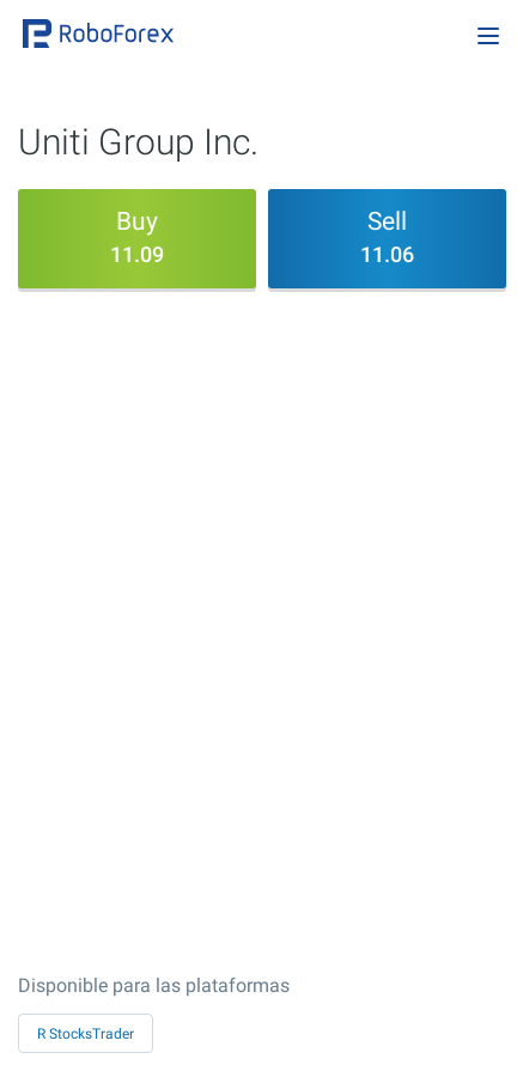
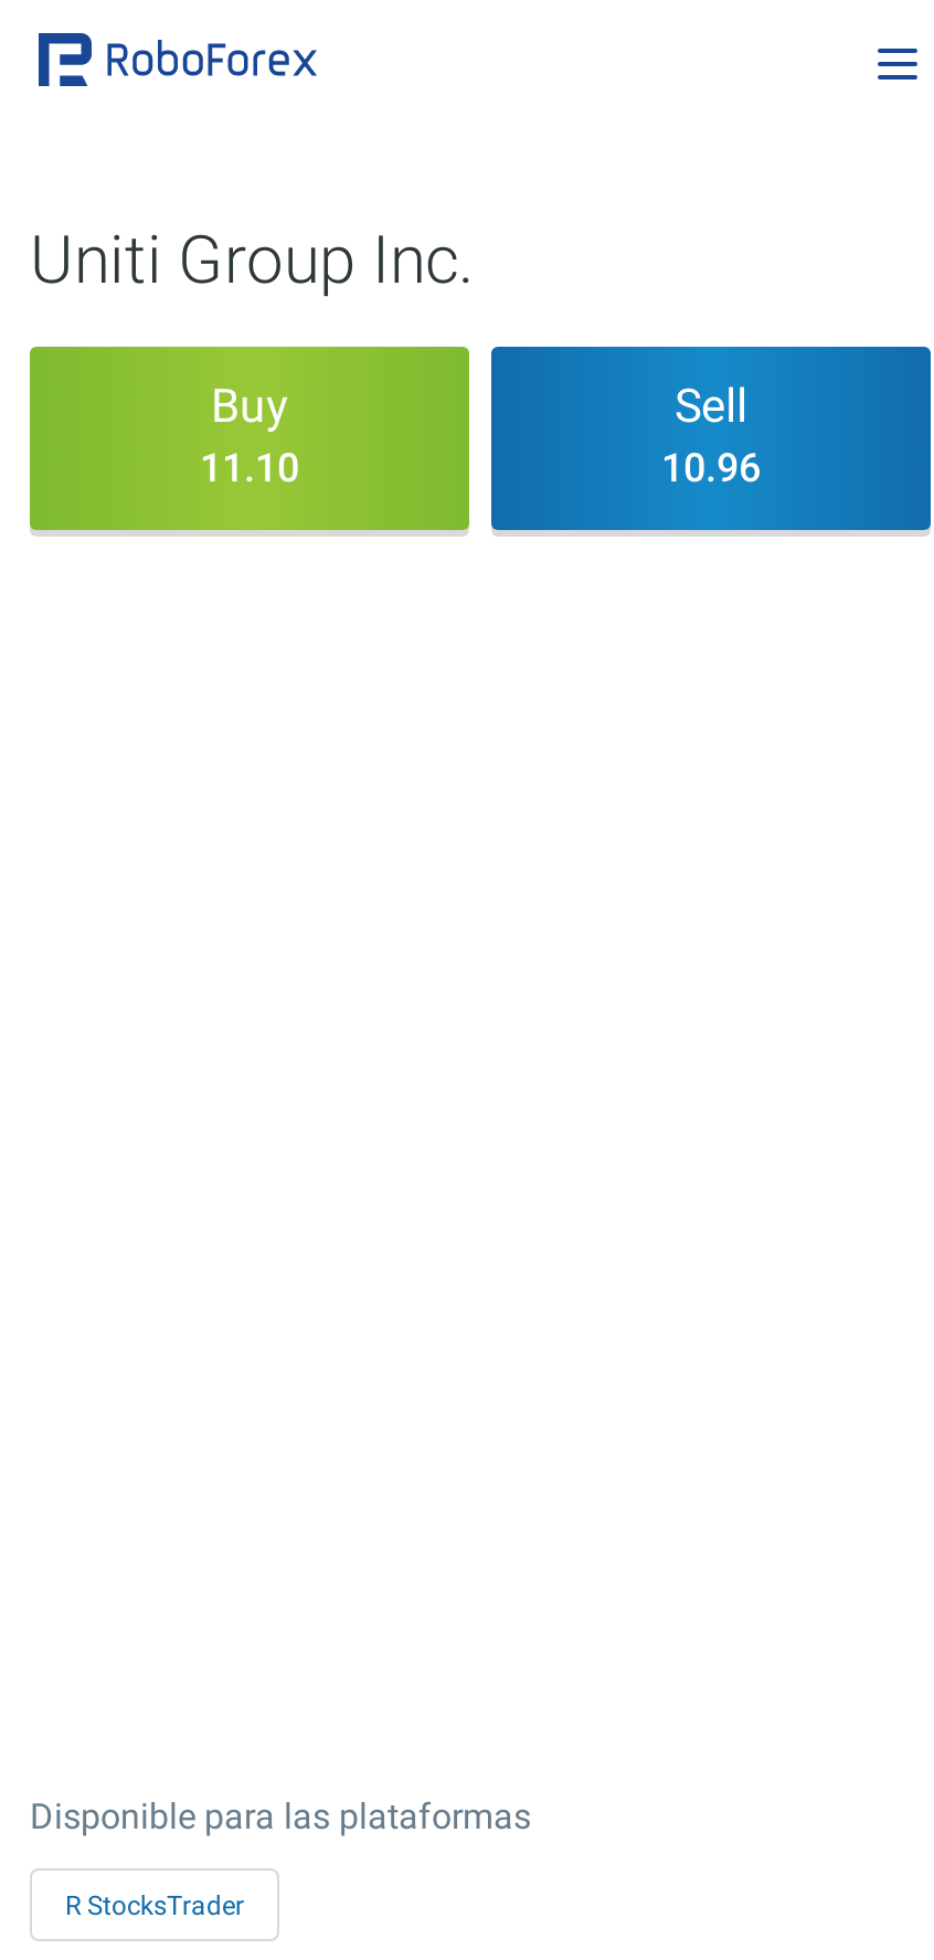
[110,242,164,267] 11.09 -> [200,444,299,490] 11.10
[360,242,414,267] 11.06 -> [661,444,761,490] 10.96

